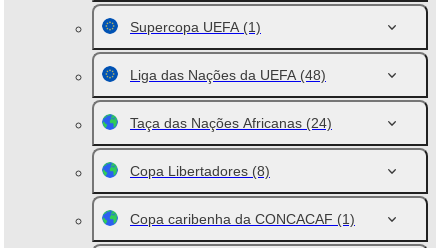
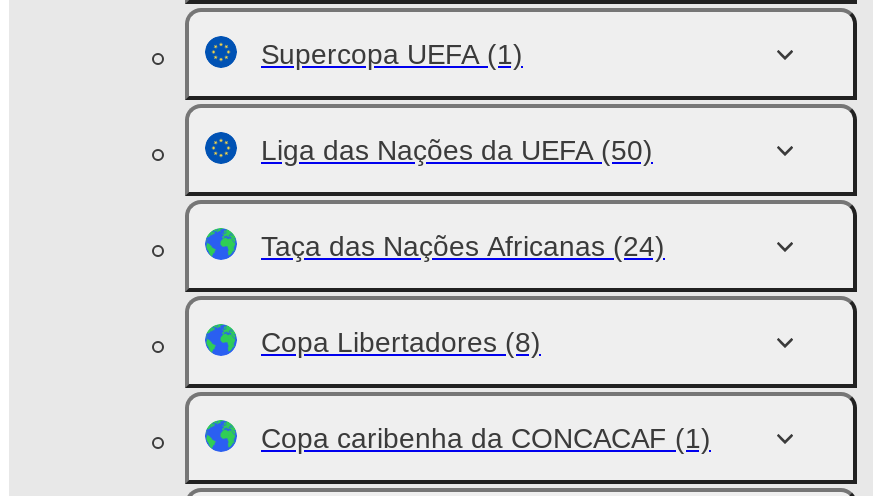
[130,67,326,83] Liga das Nações da UEFA (48) -> [261,134,653,166] Liga das Nações da UEFA (50)

